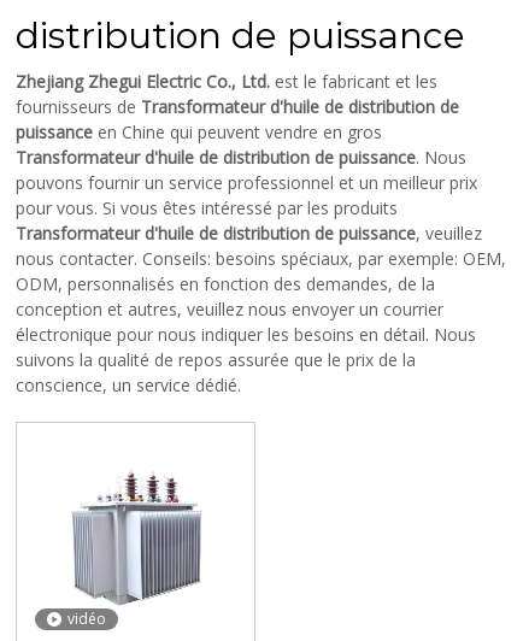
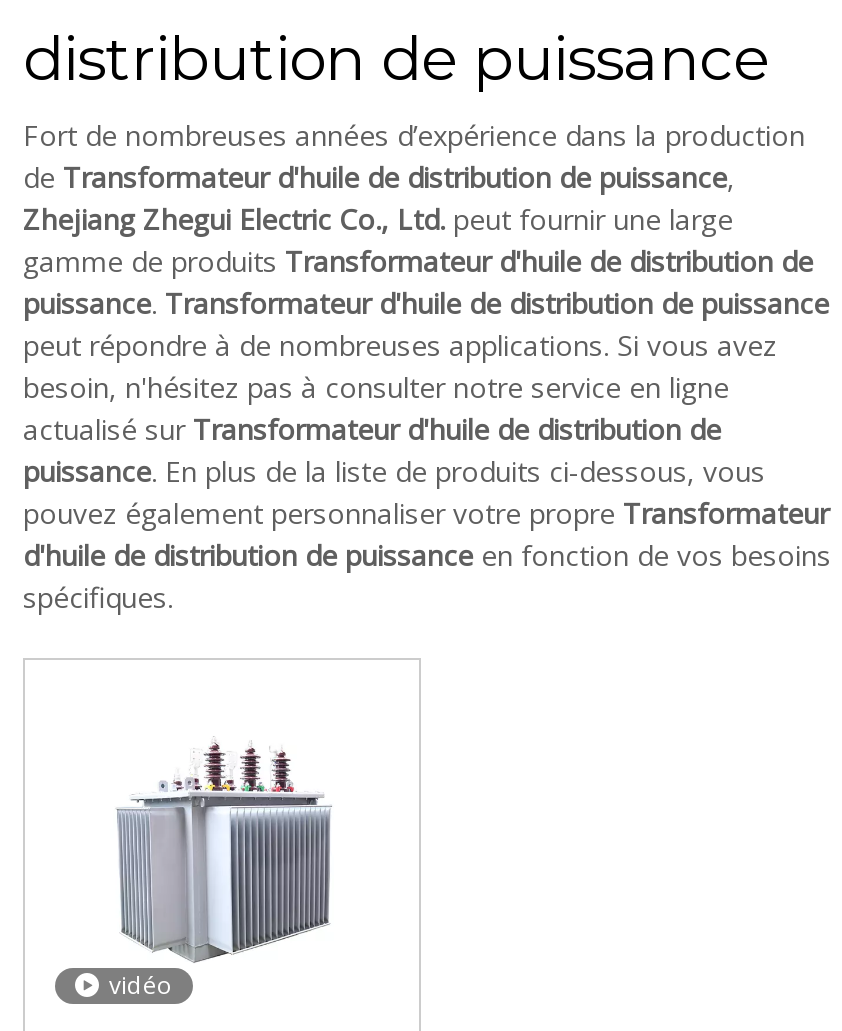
[16,70,506,396] Zhejiang Zhegui Electric Co., Ltd. est le fabricant et les | fournisseurs de Transformateur d'huile de distribution de | puissance en Chine qui peuvent vendre en gros | Transformateur d'huile de distribution de puissance. Nous | pouvons fournir un service professionnel et un meilleur prix | pour vous. Si vous êtes intéressé par les produits | Transformateur d'huile de distribution de puissance, veuillez | nous contacter. Conseils: besoins spéciaux, par exemple: OEM, | ODM, personnalisés en fonction des demandes, de la | conception et autres, veuillez nous envoyer un courrier | électronique pour nous indiquer les besoins en détail. Nous | suivons la qualité de repos assurée que le prix de la | conscience, un service dédié. -> [23,116,831,616] Fort de nombreuses années d’expérience dans la production | de Transformateur d'huile de distribution de puissance, | Zhejiang Zhegui Electric Co., Ltd. peut fournir une large | gamme de produits Transformateur d'huile de distribution de | puissance. Transformateur d'huile de distribution de puissance | peut répondre à de nombreuses applications. Si vous avez | besoin, n'hésitez pas à consulter notre service en ligne | actualisé sur Transformateur d'huile de distribution de | puissance. En plus de la liste de produits ci-dessous, vous | pouvez également personnaliser votre propre Transformateur | d'huile de distribution de puissance en fonction de vos besoins | spécifiques.

